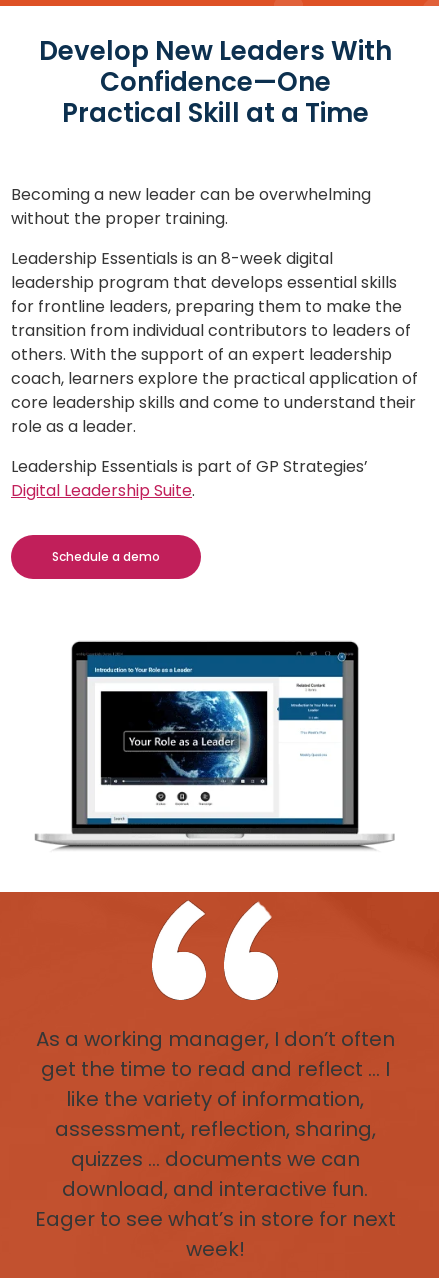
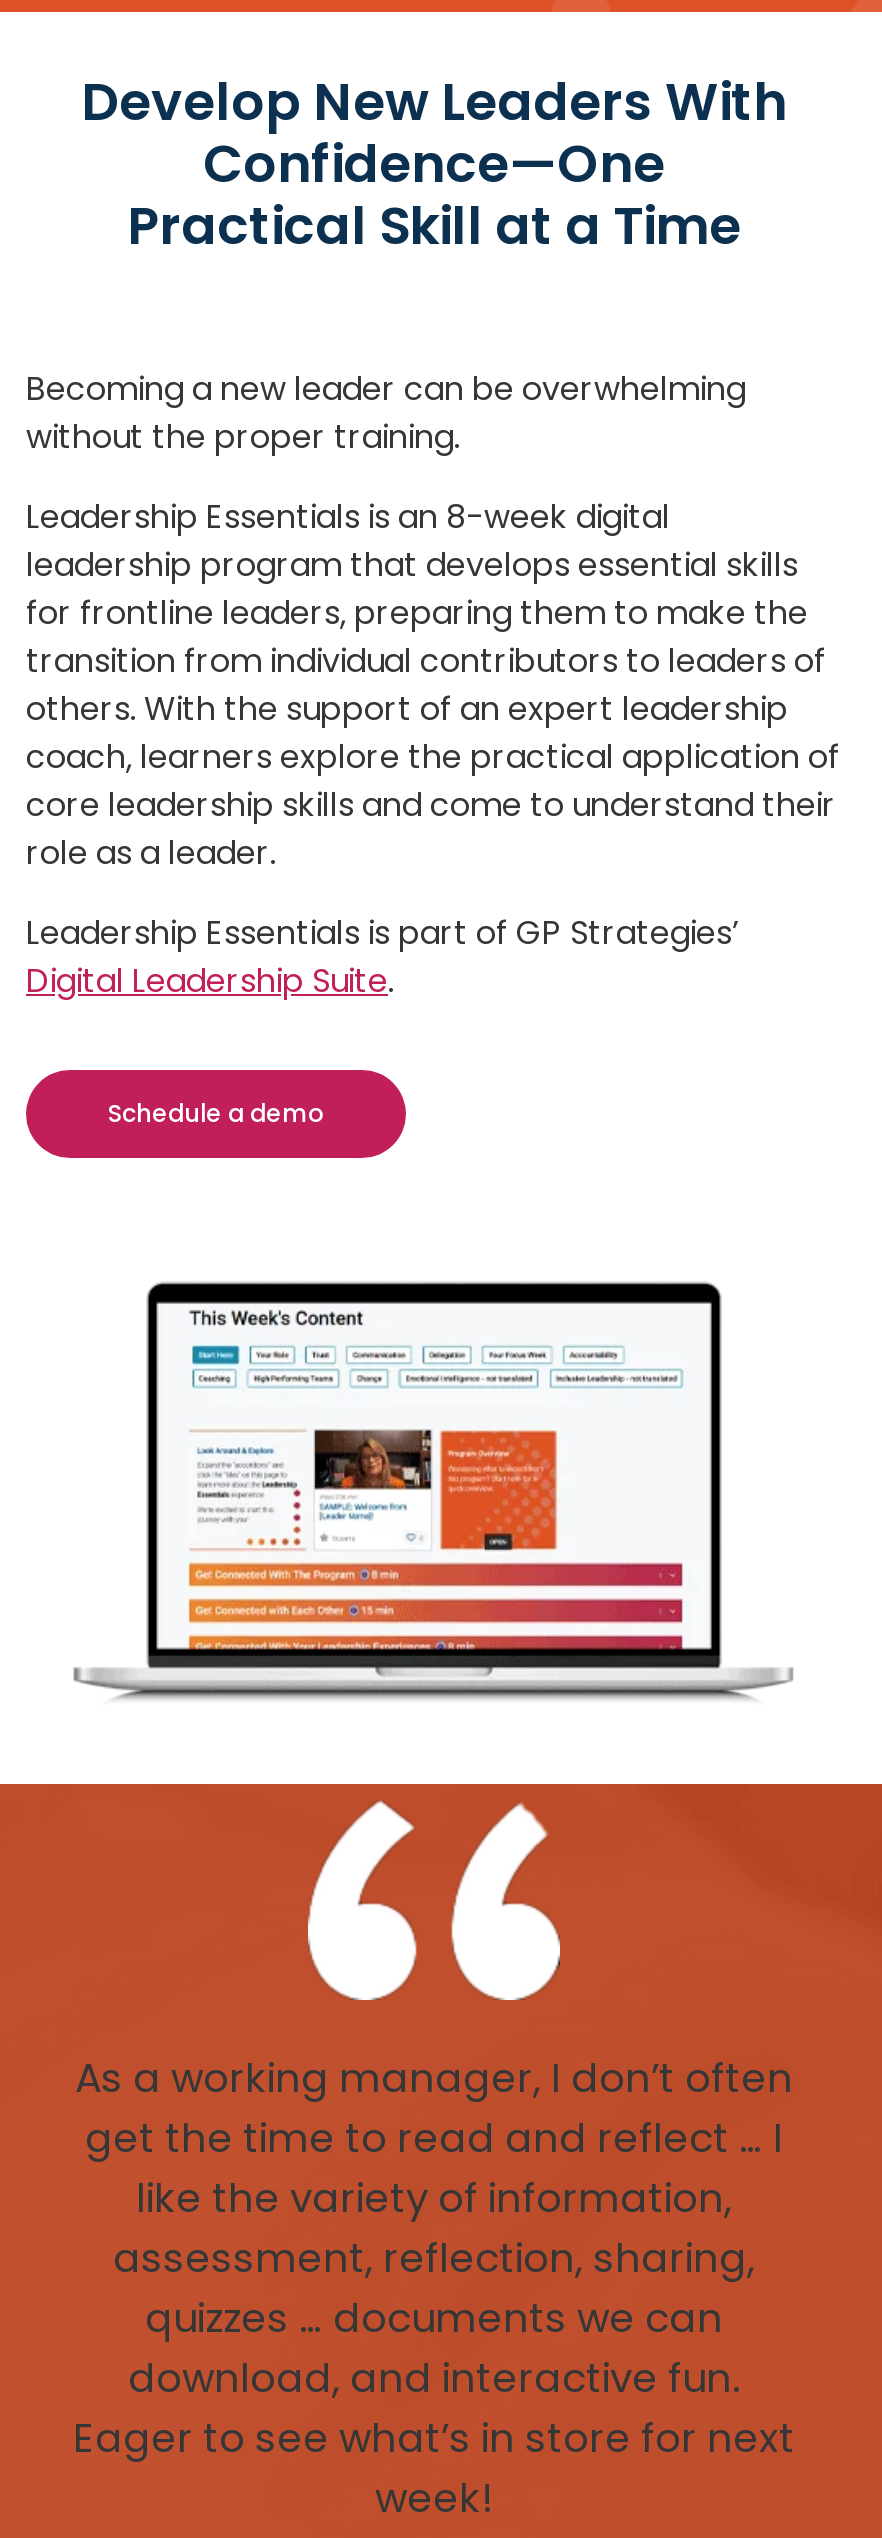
[76,651,354,825] [image] -> [154,1300,714,1652] [image]

